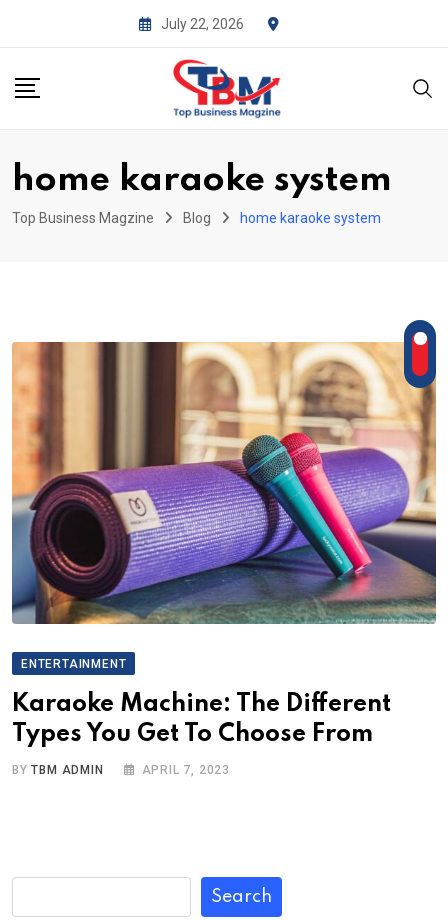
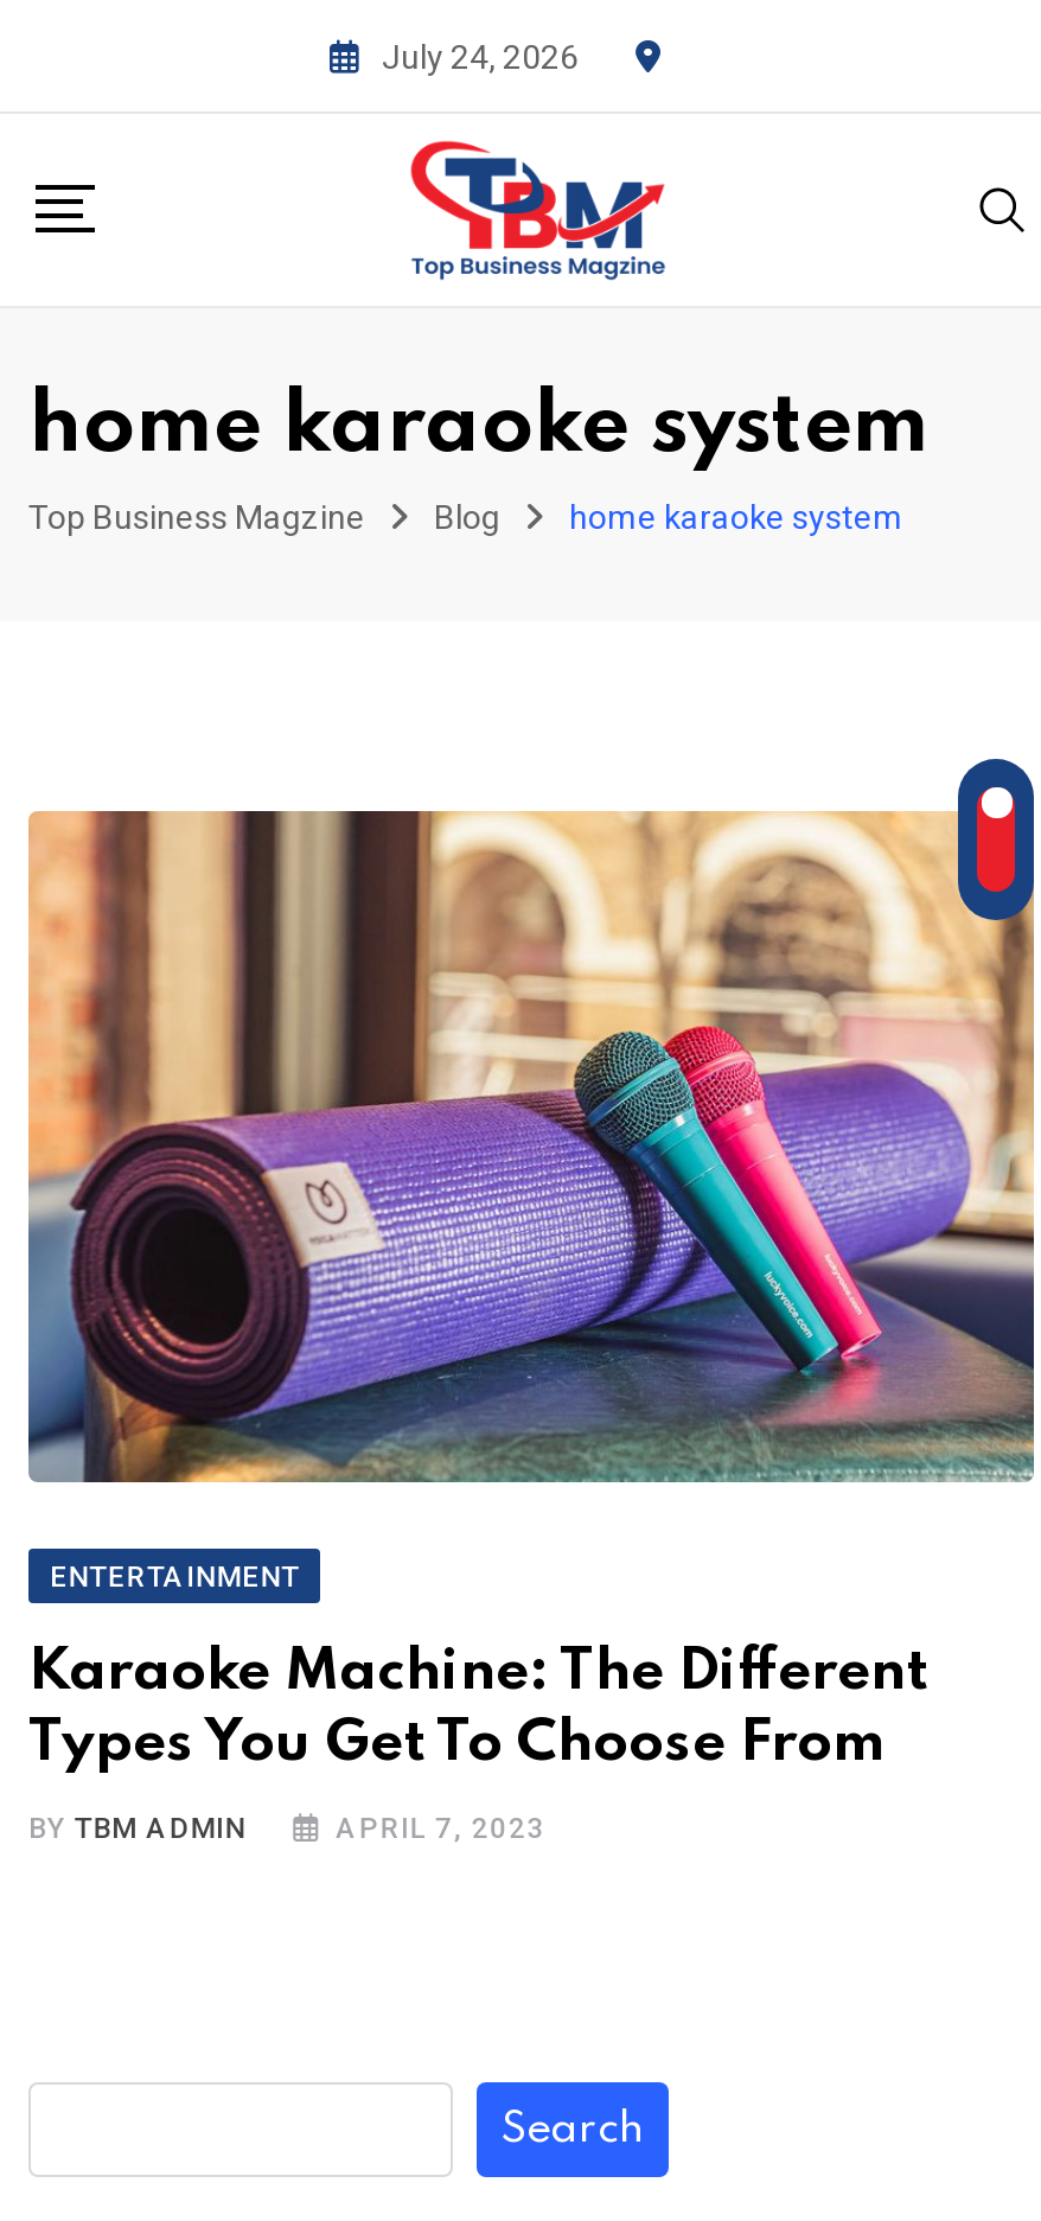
[161,15,244,31] July 22, 2026 -> [382,37,579,75] July 24, 2026

